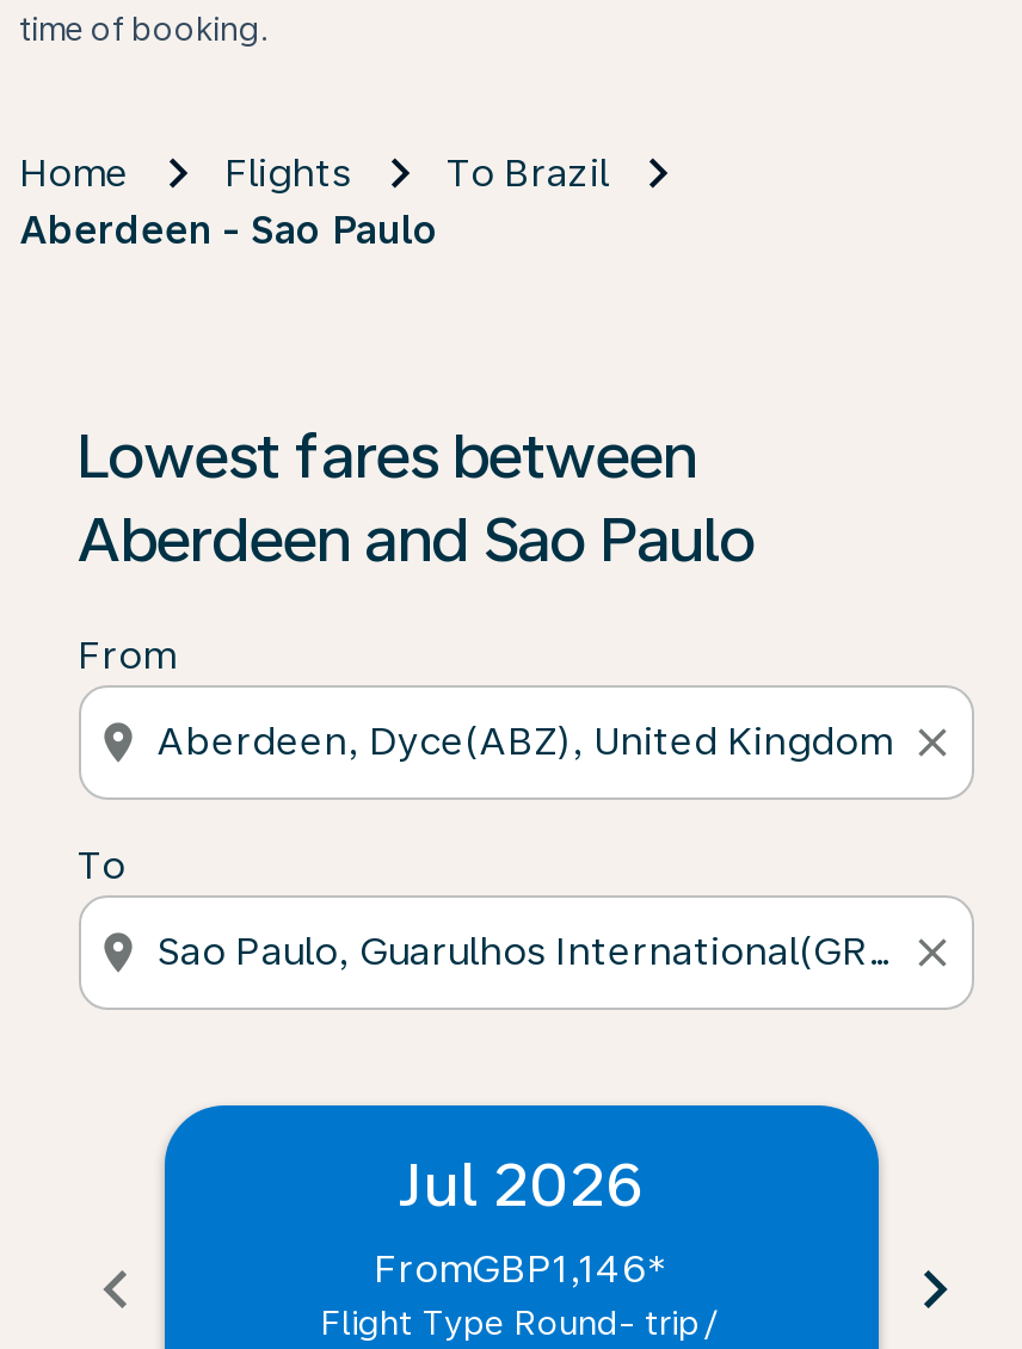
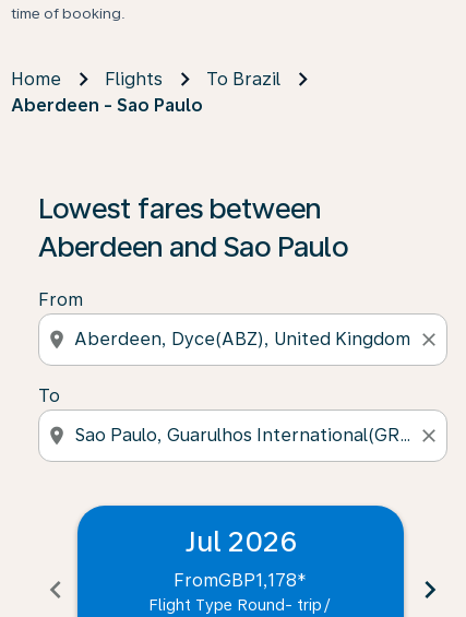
[374,1246,667,1292] FromGBP1,146* -> [174,570,307,591] FromGBP1,178*

